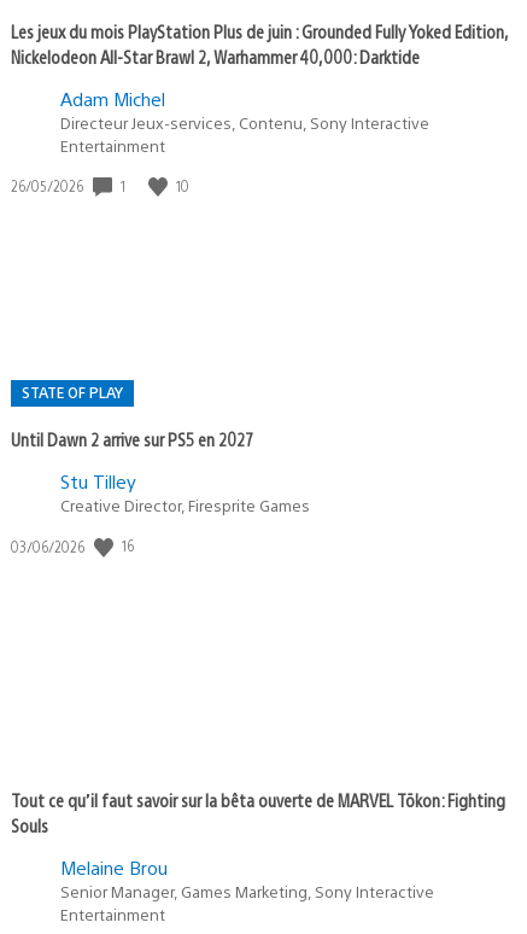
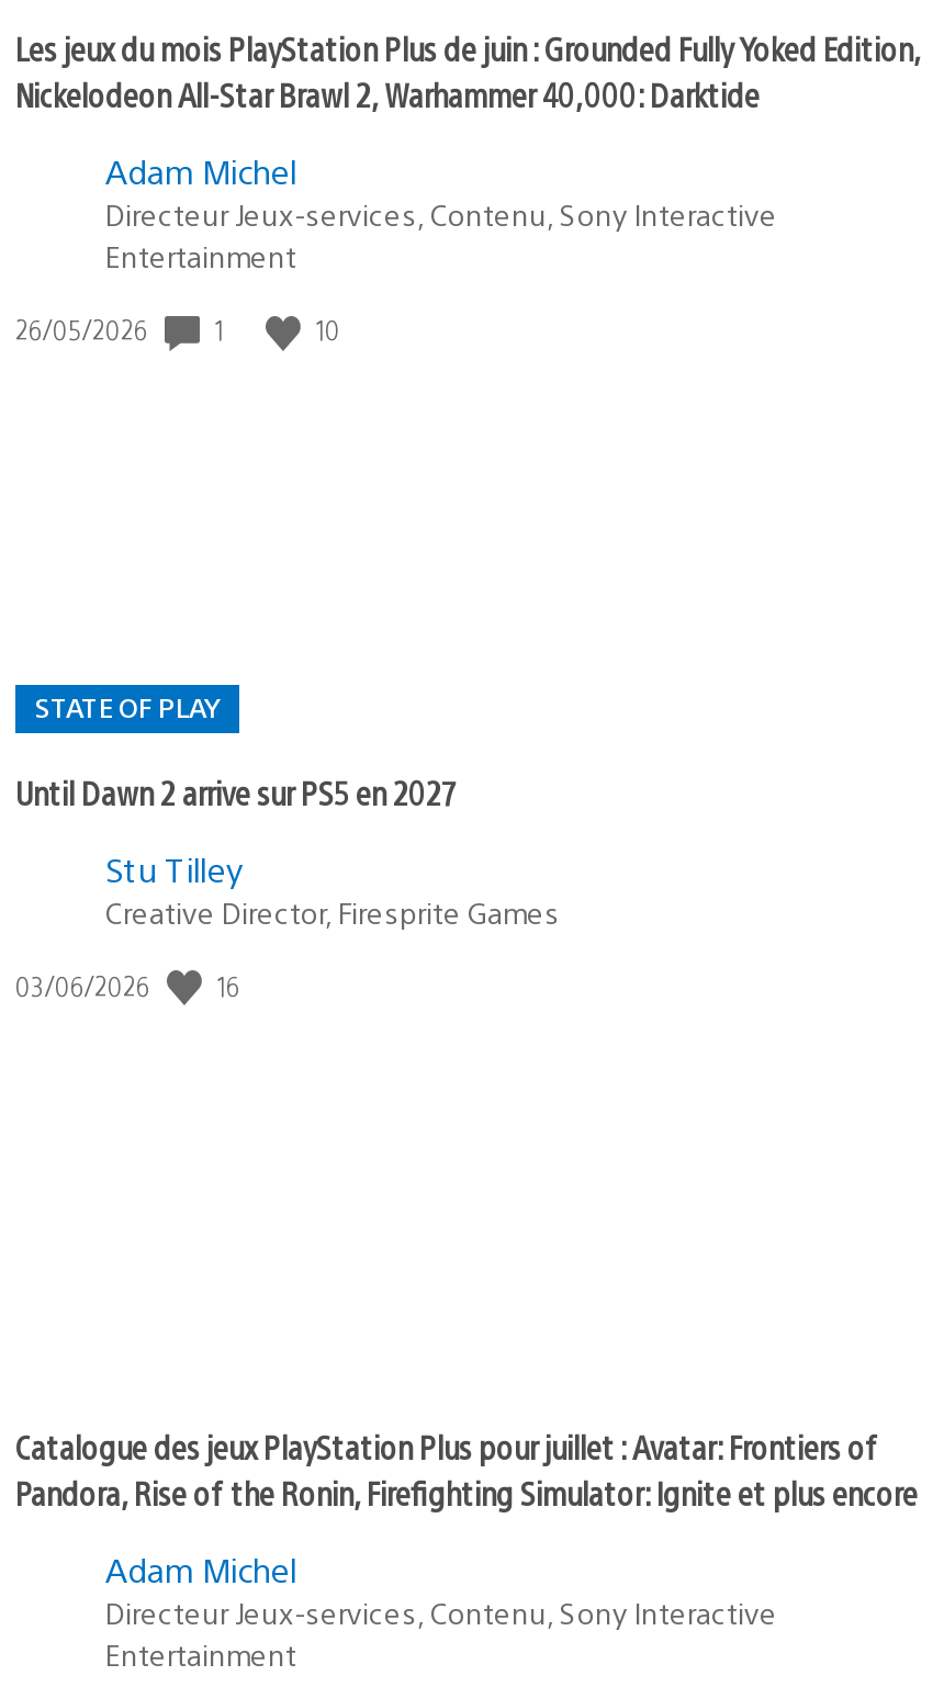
[11,788,505,836] Tout ce qu’il faut savoir sur la bêta ouverte de MARVEL Tōkon: Fighting | Souls -> [15,1426,918,1513] Catalogue des jeux PlayStation Plus pour juillet : Avatar: Frontiers of | Pandora, Rise of the Ronin, Firefighting Simulator: Ignite et plus encore
[60,855,434,901] Melaine Brou | Senior Manager, Games Marketing, Sony Interactive -> [105,1548,777,1632] Adam Michel | Directeur Jeux-services, Contenu, Sony Interactive

